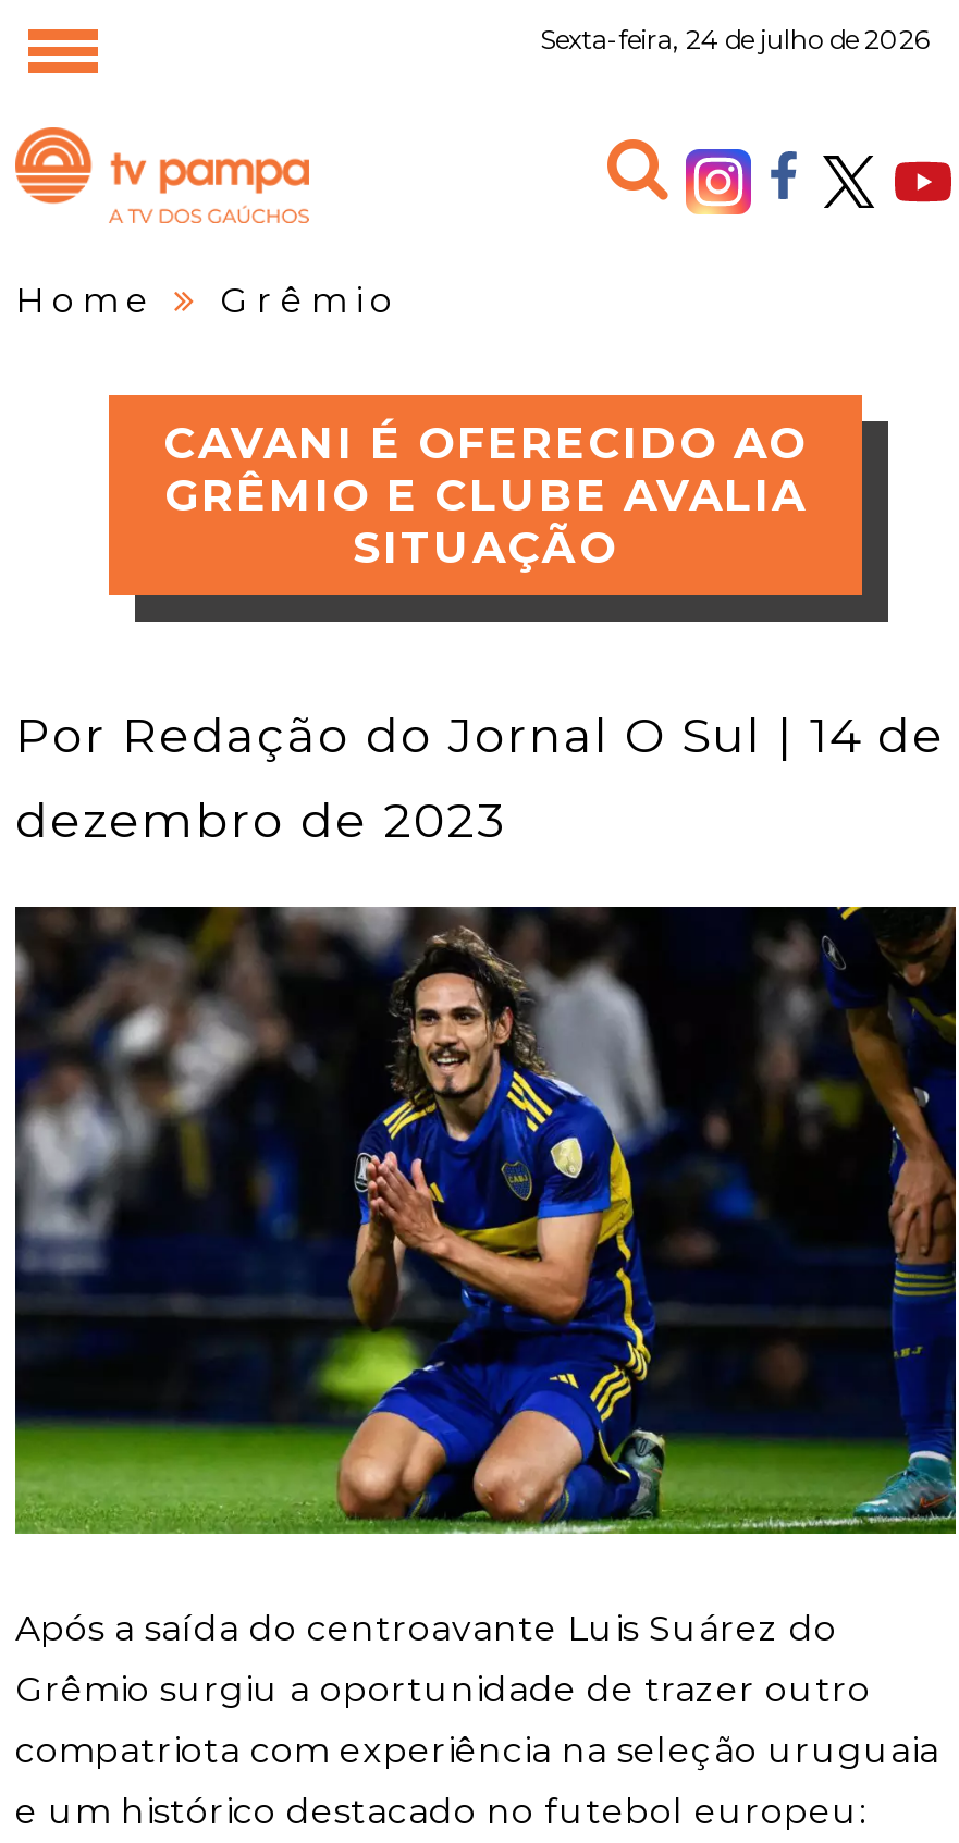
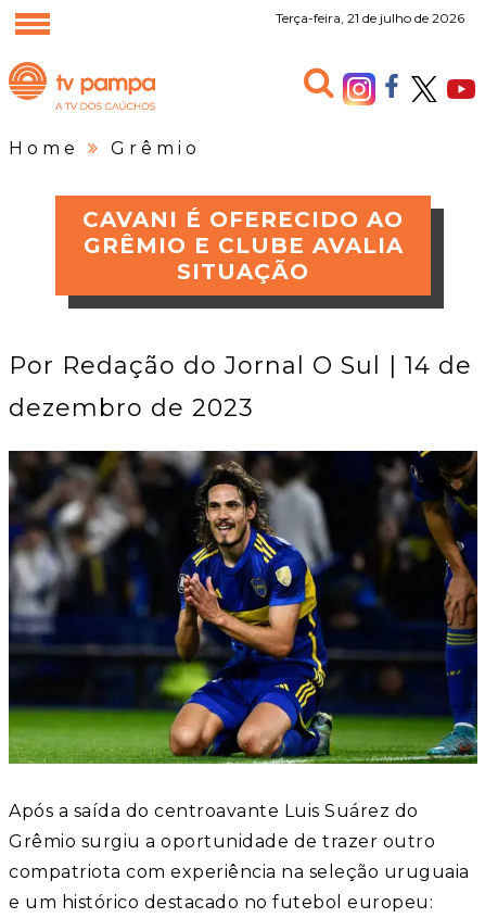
[540,23,930,56] Sexta-feira, 24 de julho de 2026 -> [276,10,464,26] Terça-feira, 21 de julho de 2026

